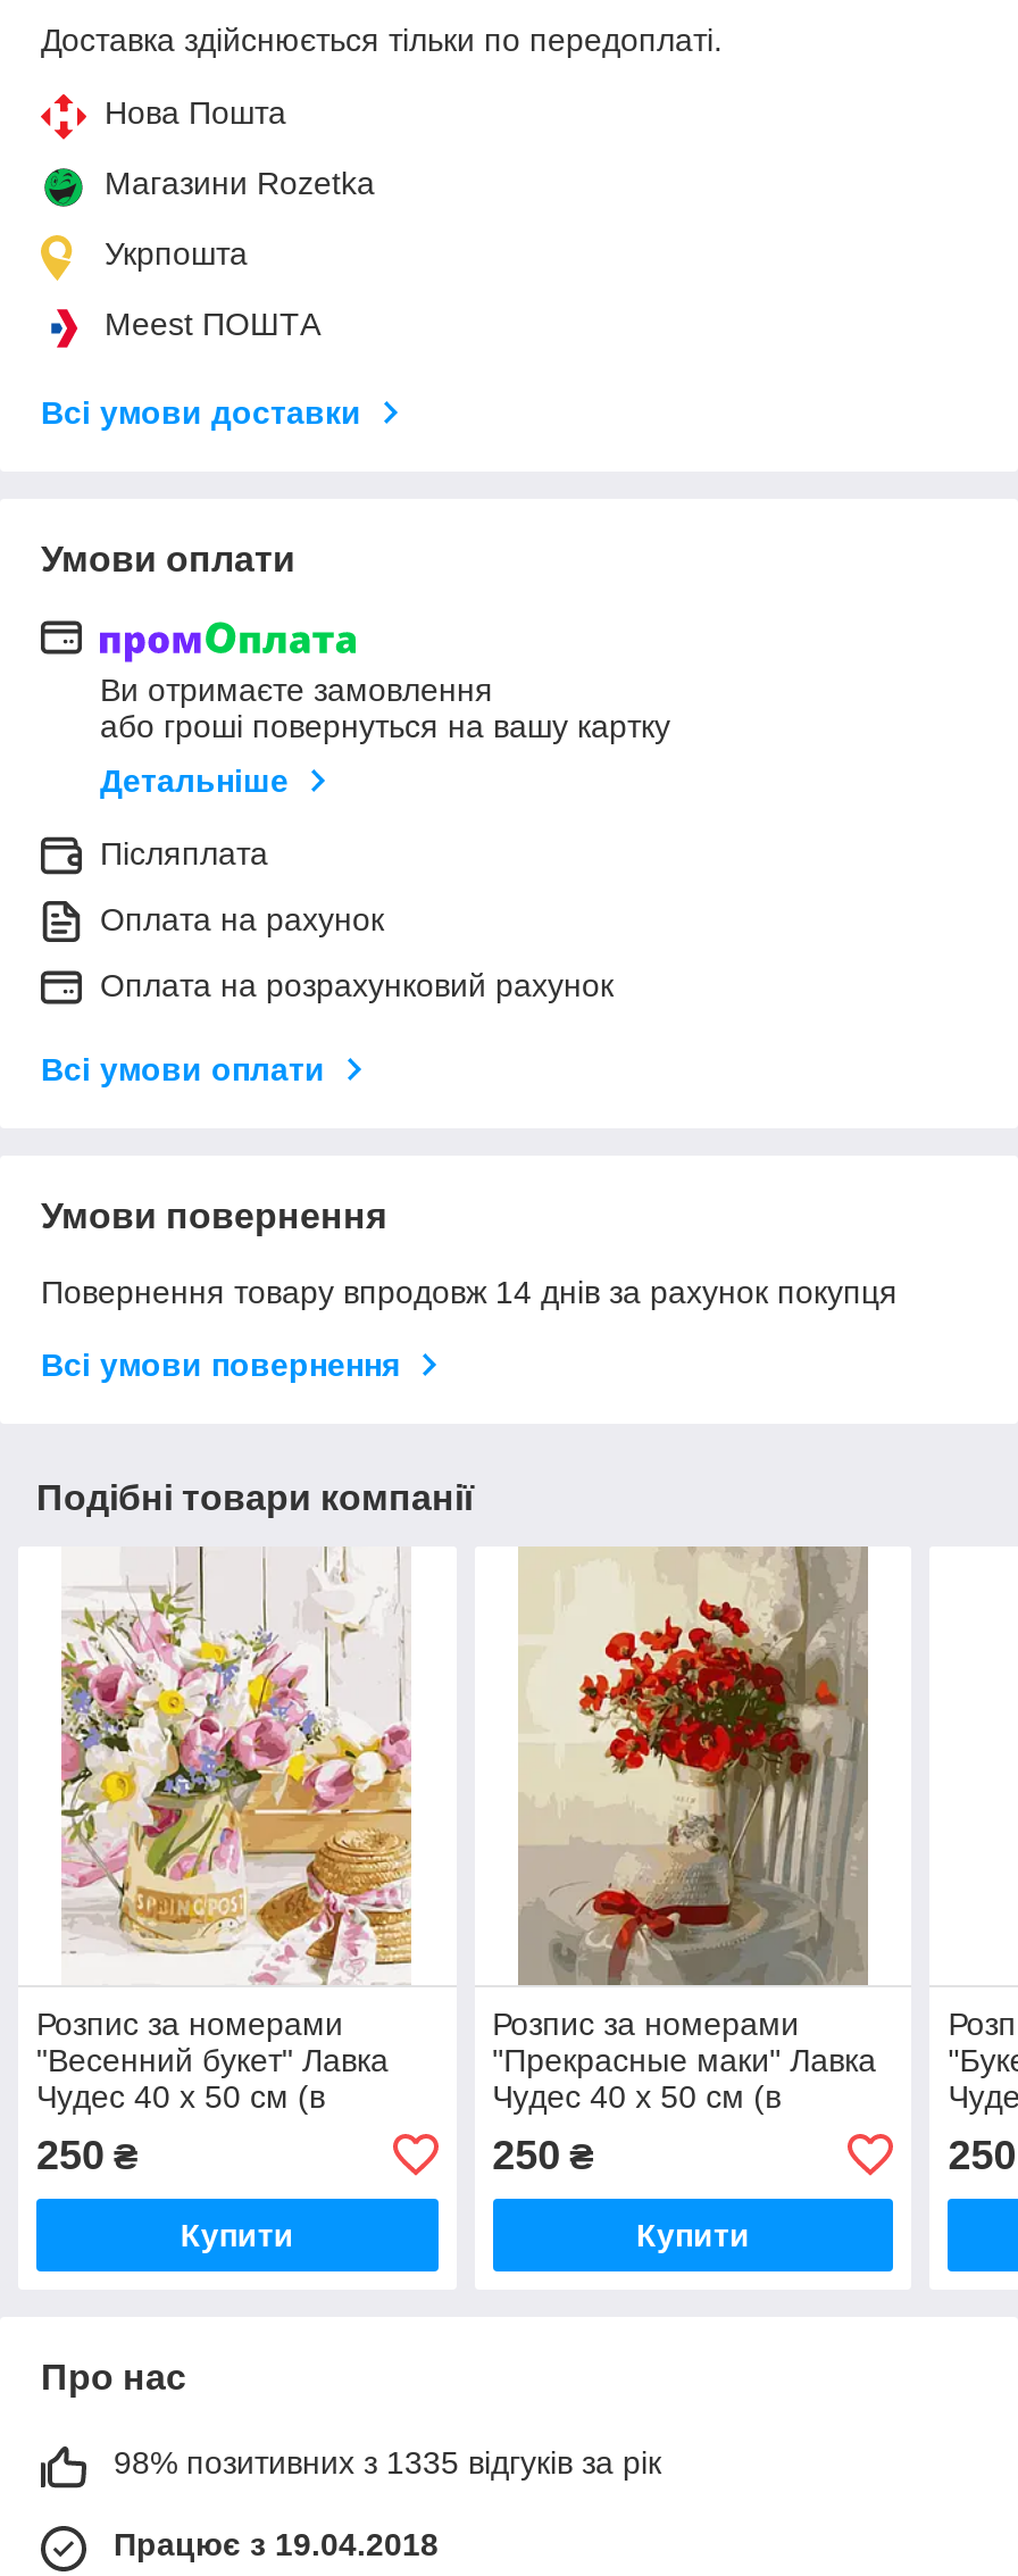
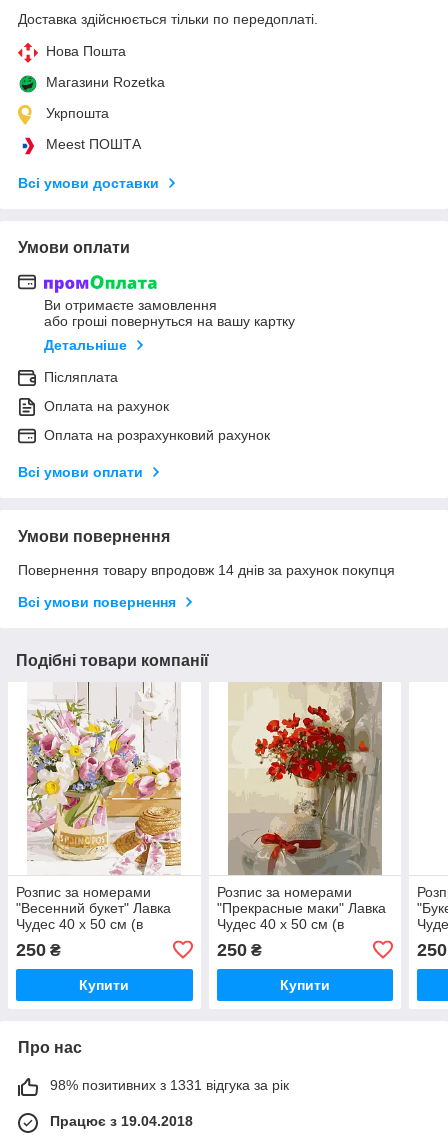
[114,2444,661,2480] 98% позитивних з 1335 відгуків за рік -> [50,1077,289,1093] 98% позитивних з 1331 відгука за рік

